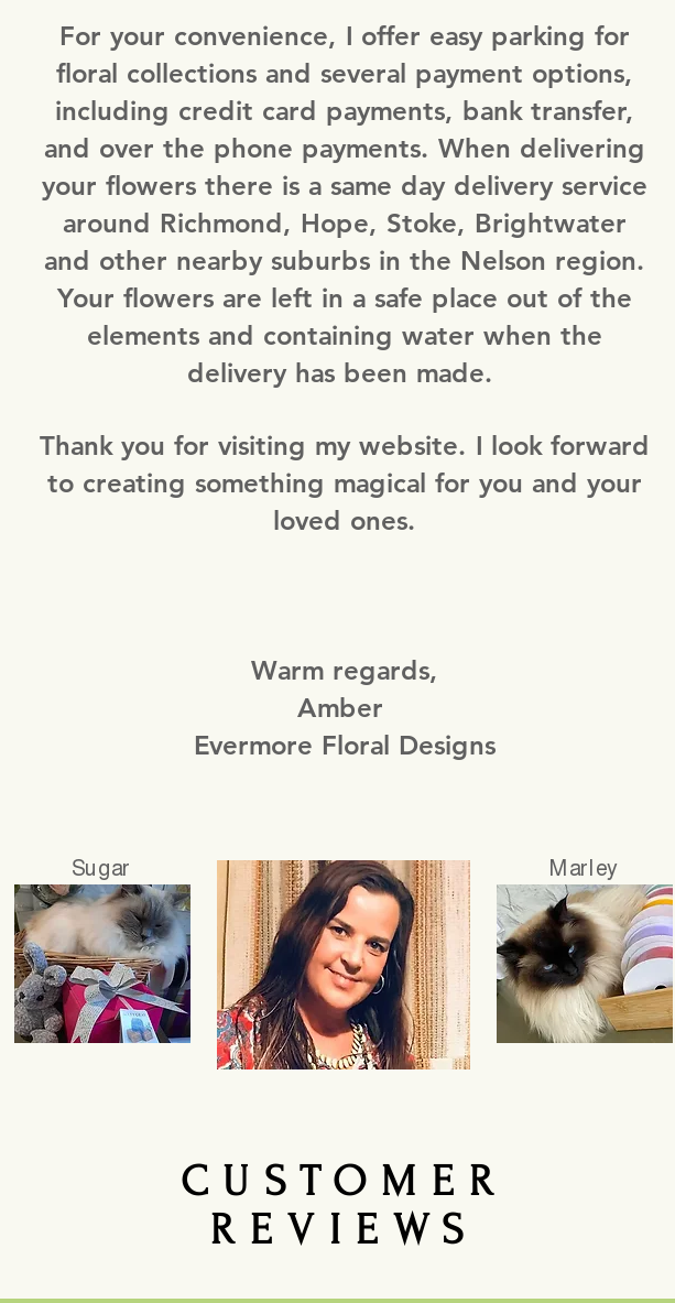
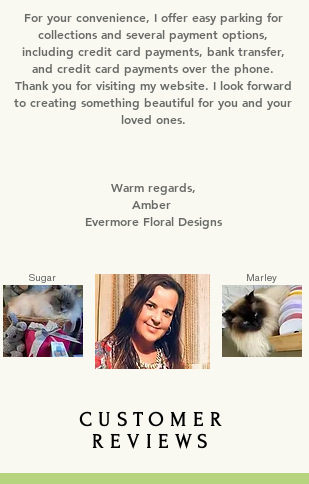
[56,54,633,89] floral collections and several payment options, -> [38,26,268,42] collections and several payment options,
[42,129,647,389] and over the phone payments. When delivering | your flowers there is a same day delivery service | around Richmond, Hope, Stoke, Brightwater | and other nearby suburbs in the Nelson region. | Your flowers are left in a safe place out of the | elements and containing water when the | delivery has been made. -> [32,60,274,76] and credit card payments over the phone.
[47,463,642,499] to creating something magical for you and your -> [14,94,292,110] to creating something beautiful for you and your

